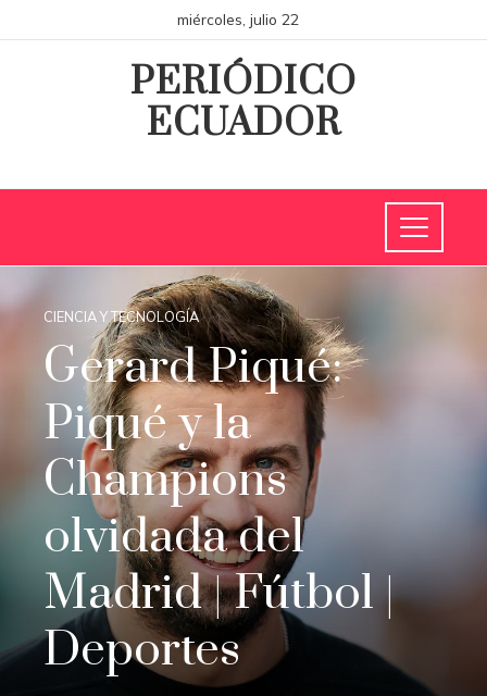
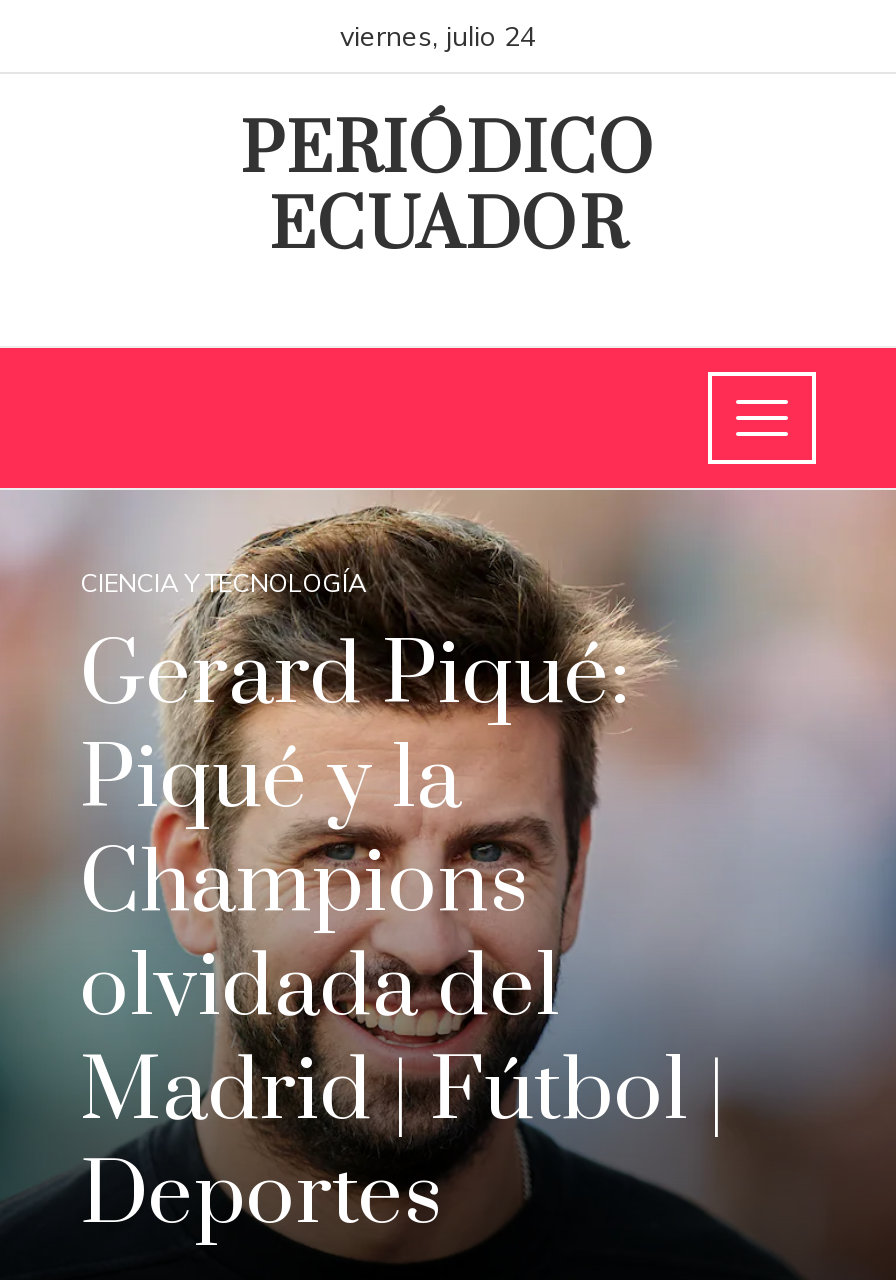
[177,10,299,28] miércoles, julio 22 -> [340,18,536,52] viernes, julio 24

